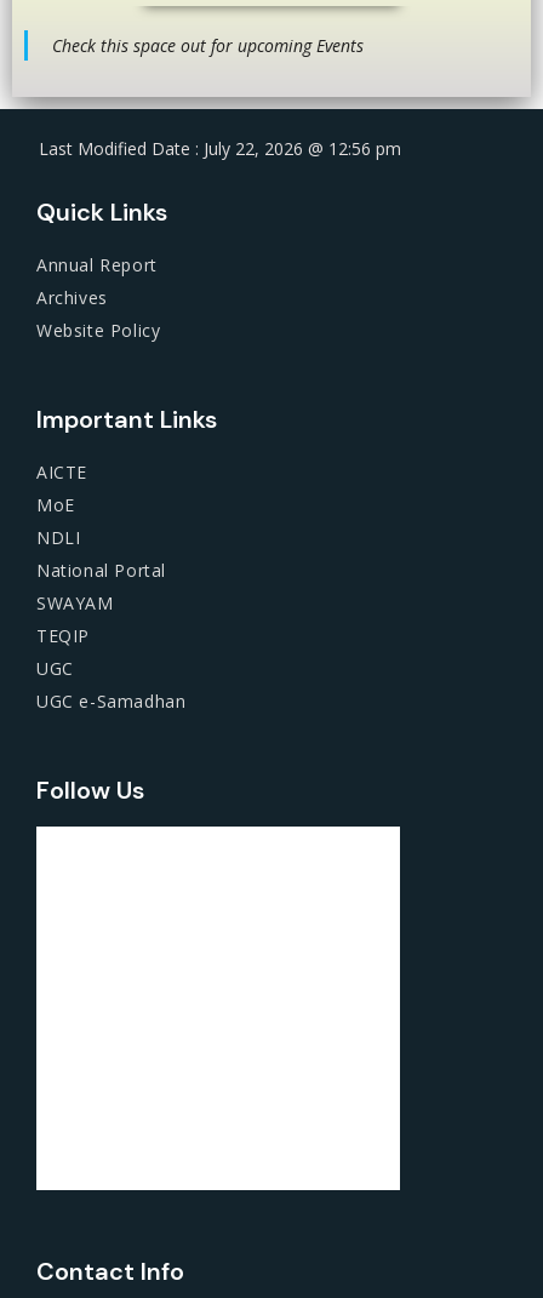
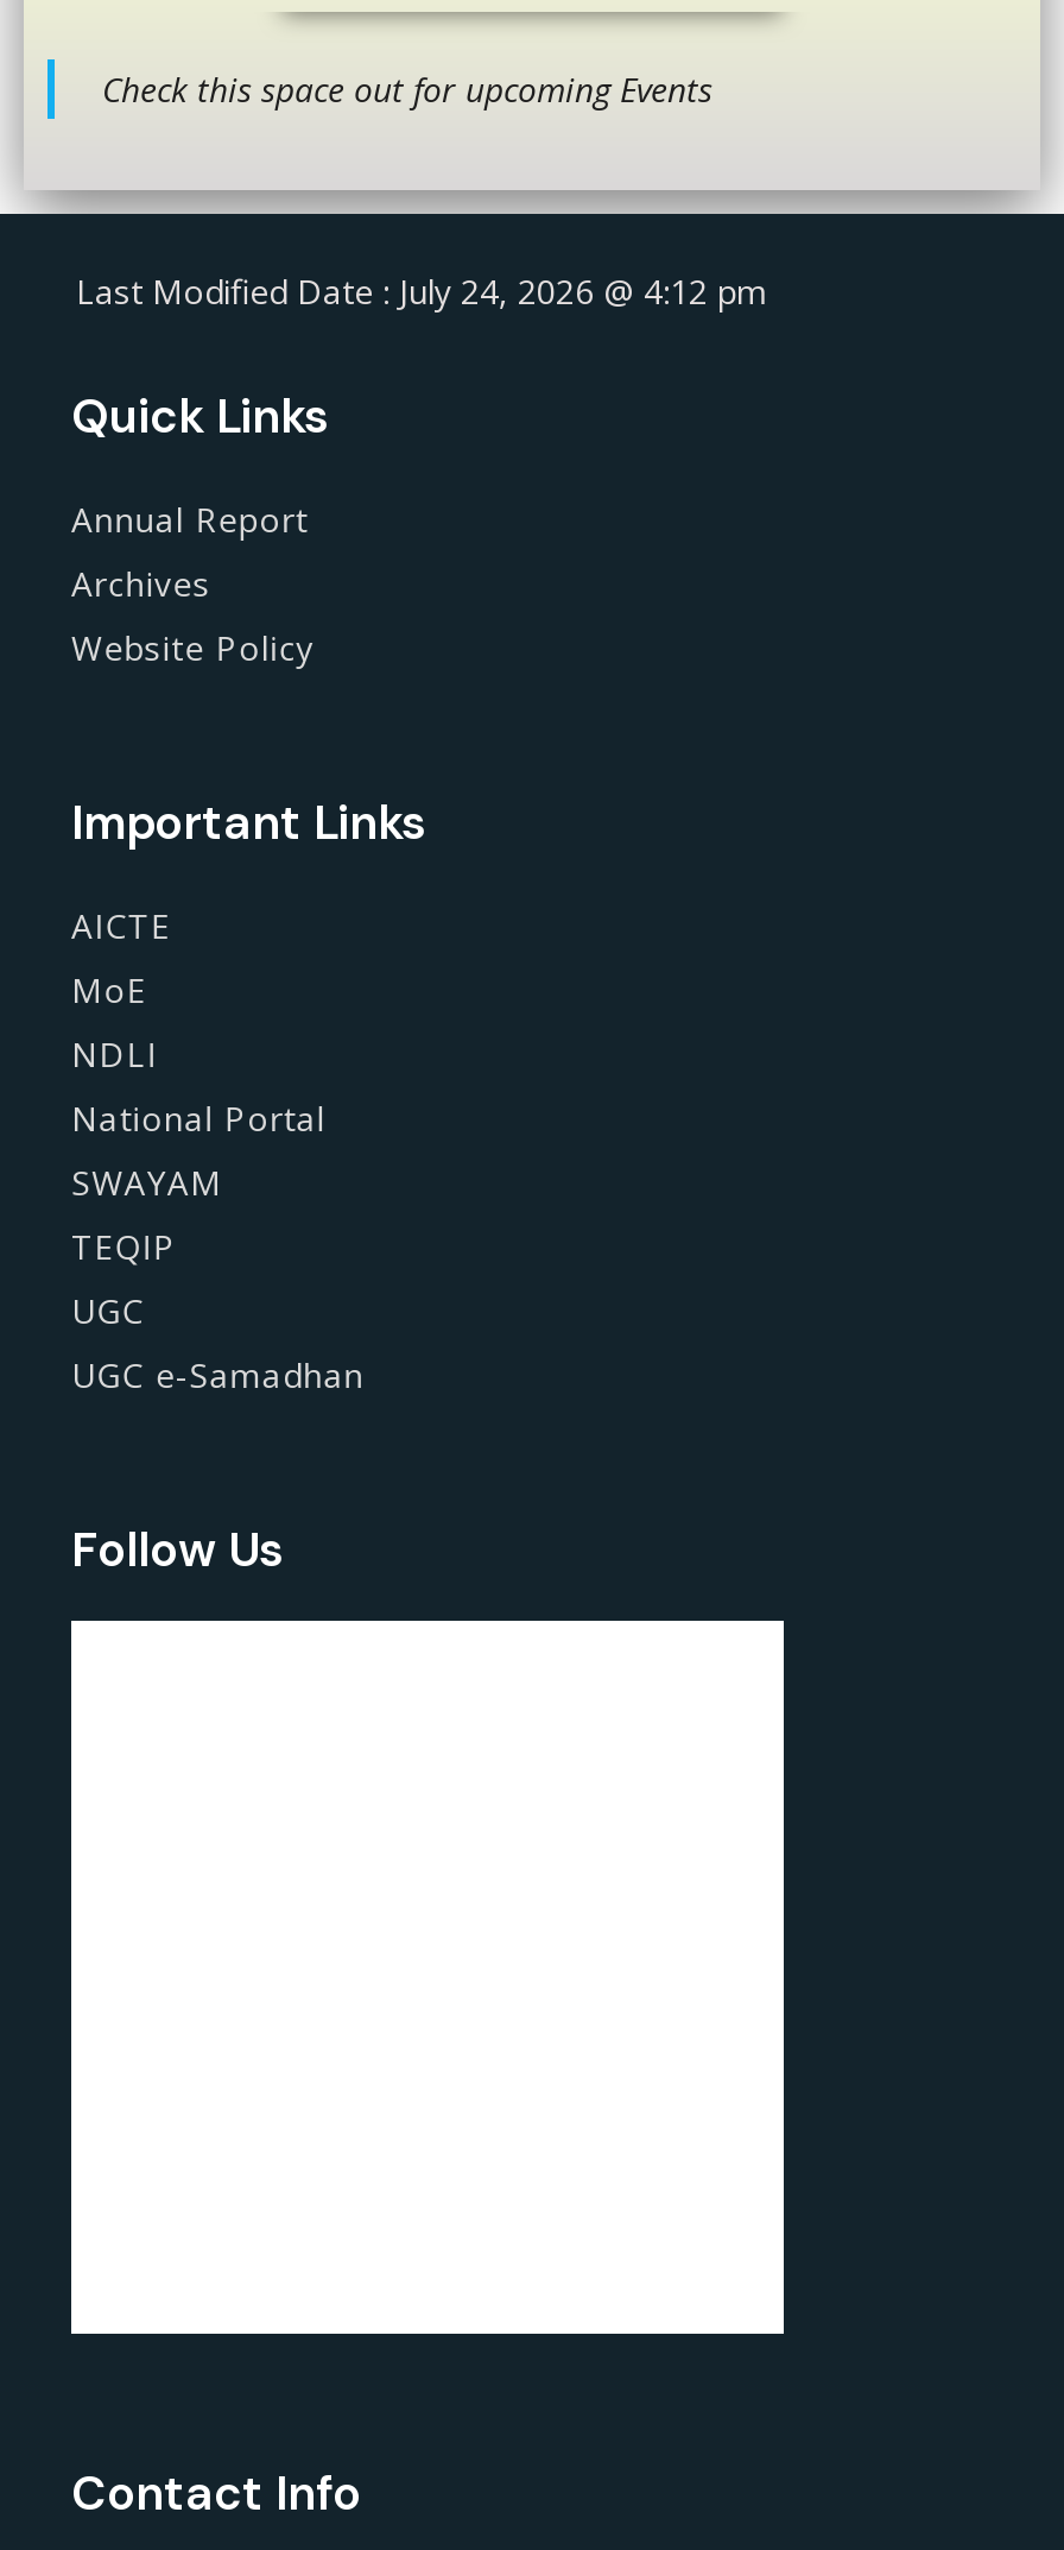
[39,136,401,159] Last Modified Date : July 22, 2026 @ 12:56 pm -> [76,268,767,313] Last Modified Date : July 24, 2026 @ 4:12 pm

